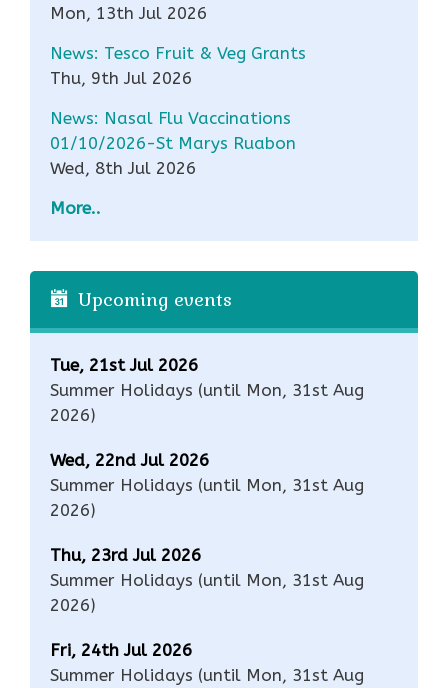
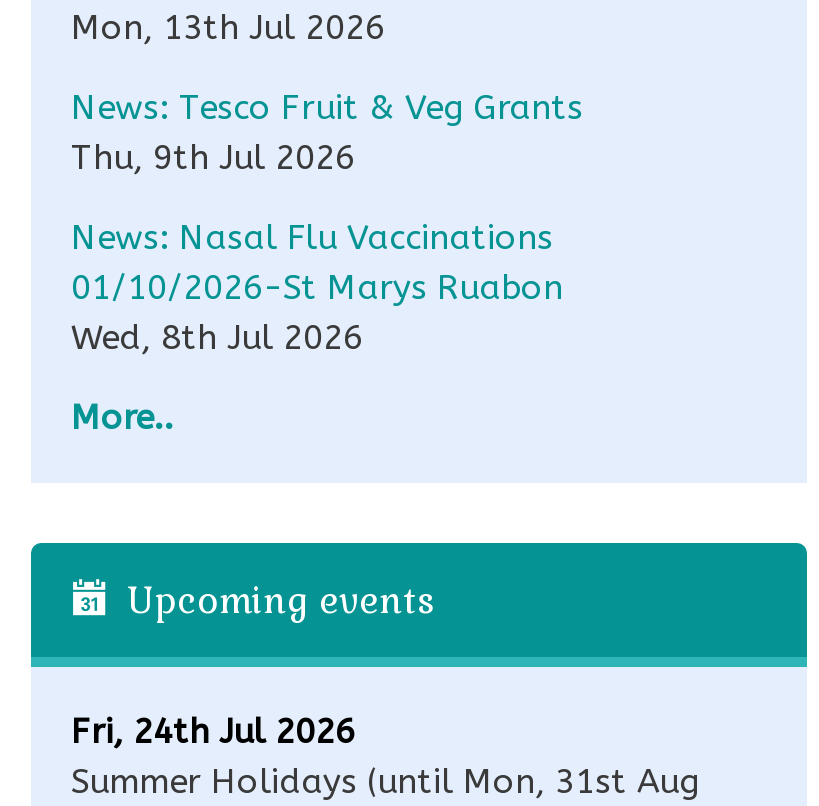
[50,355,364,615] Tue, 21st Jul 2026 | Summer Holidays (until Mon, 31st Aug | 2026) | Wed, 22nd Jul 2026 | Summer Holidays (until Mon, 31st Aug | 2026) | Thu, 23rd Jul 2026 | Summer Holidays (until Mon, 31st Aug | 2026) -> none

